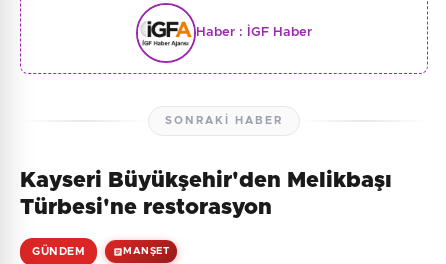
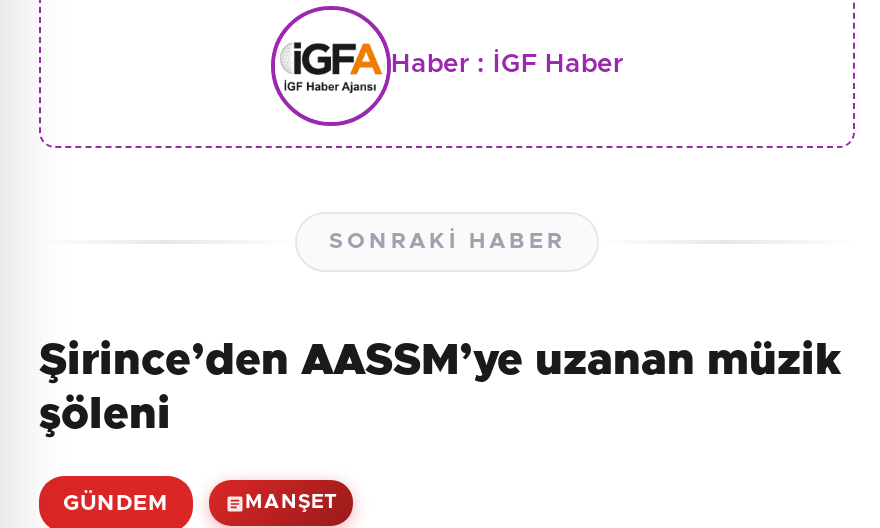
[20,170,392,219] Kayseri Büyükşehir'den Melikbaşı | Türbesi'ne restorasyon -> [39,339,841,437] Şirince’den AASSM’ye uzanan müzik | şöleni

